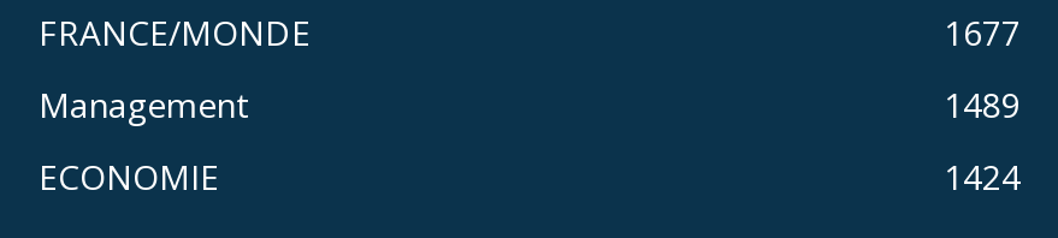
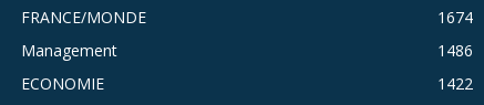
[944,11,1021,56] 1677 -> [437,7,473,28] 1674
[944,83,1021,128] 1489 -> [437,40,473,61] 1486
[944,155,1021,200] 1424 -> [437,73,473,94] 1422

